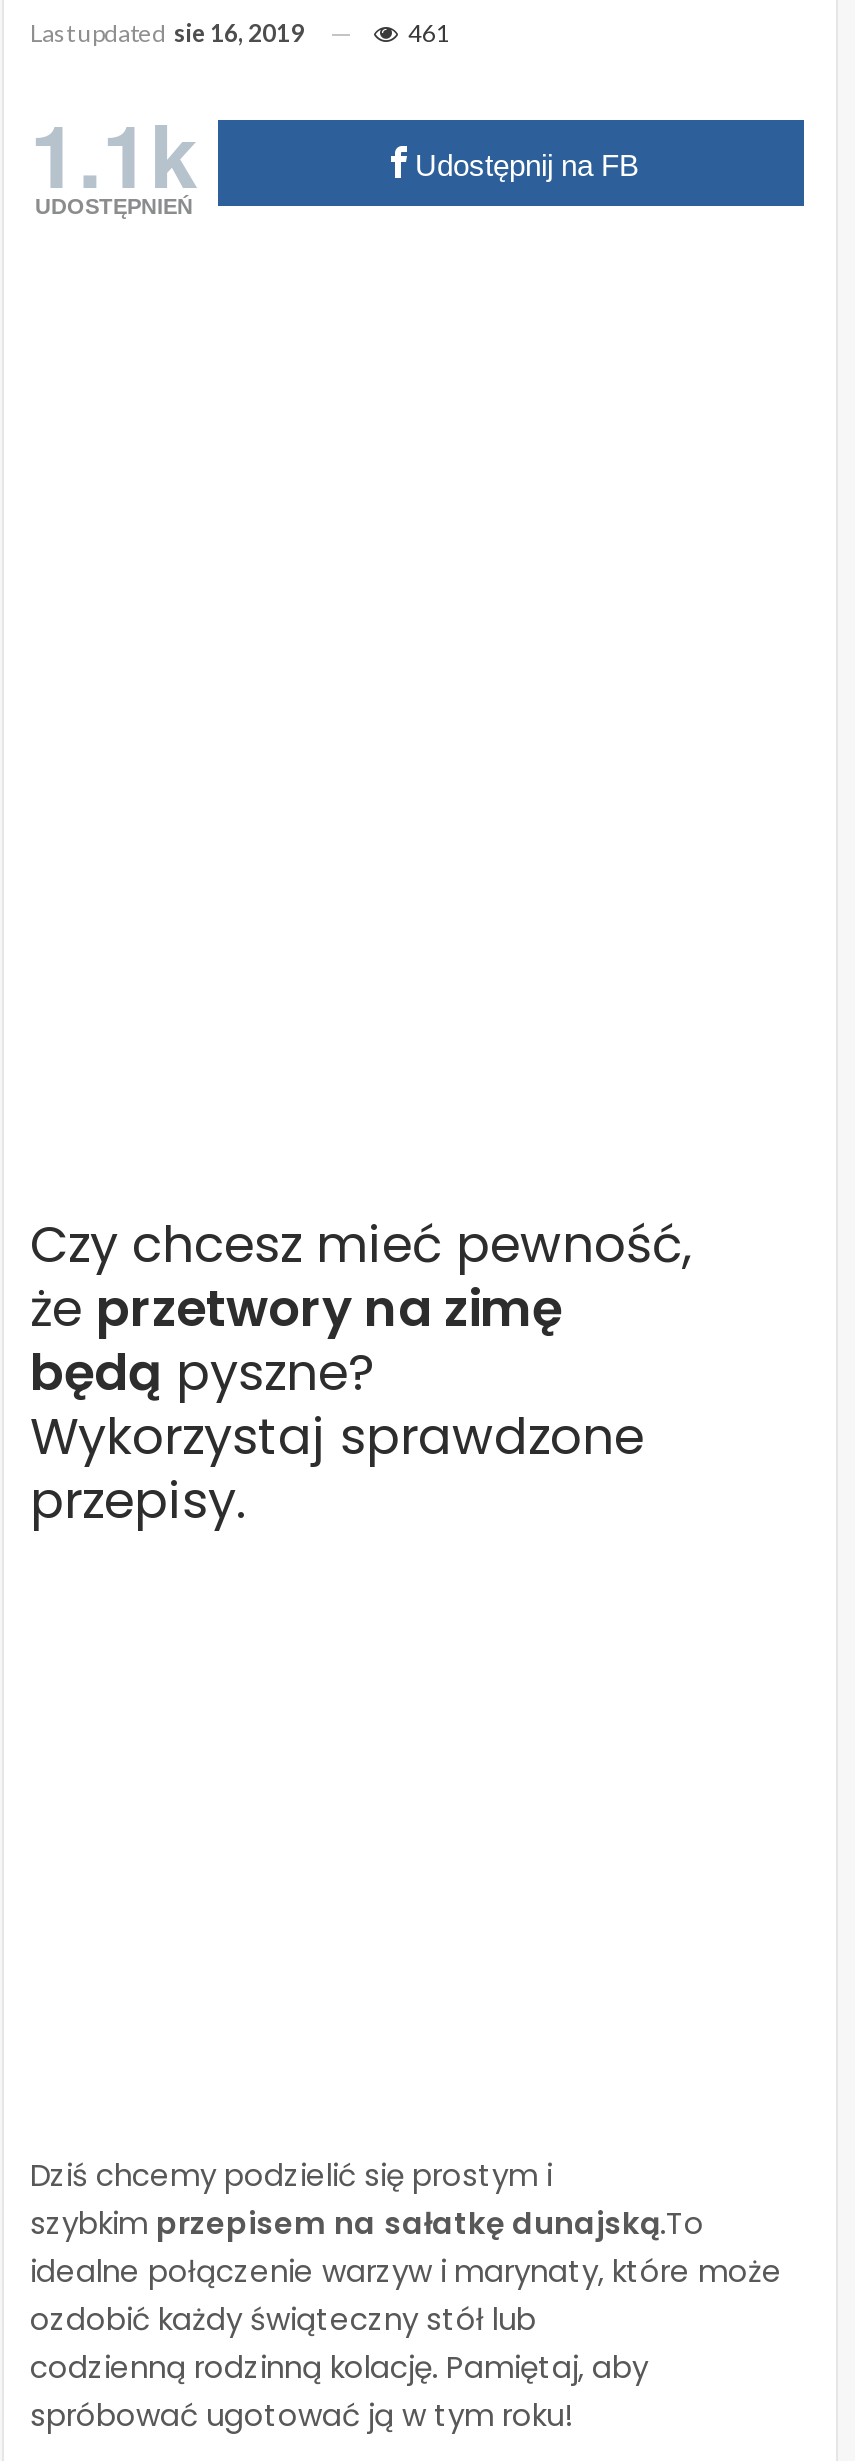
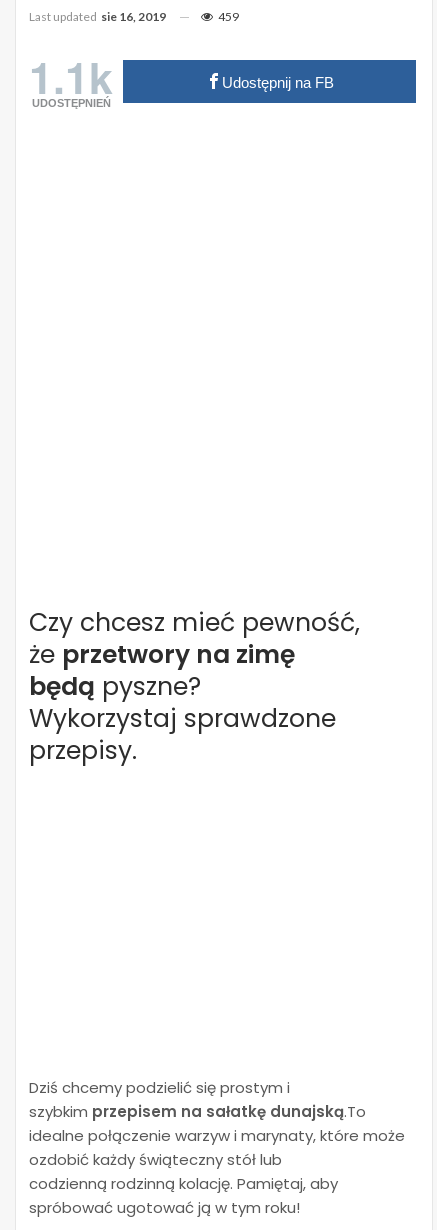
[404,18,450,48] 461 -> [216,9,239,24] 459

